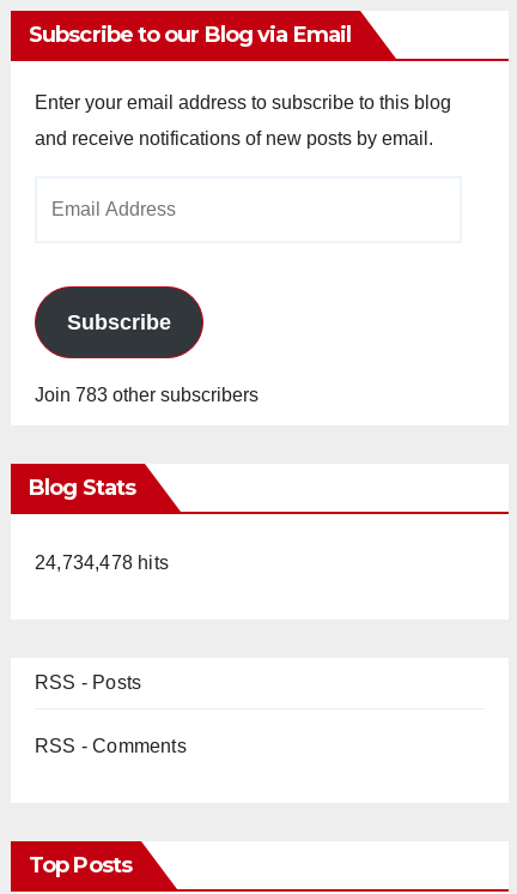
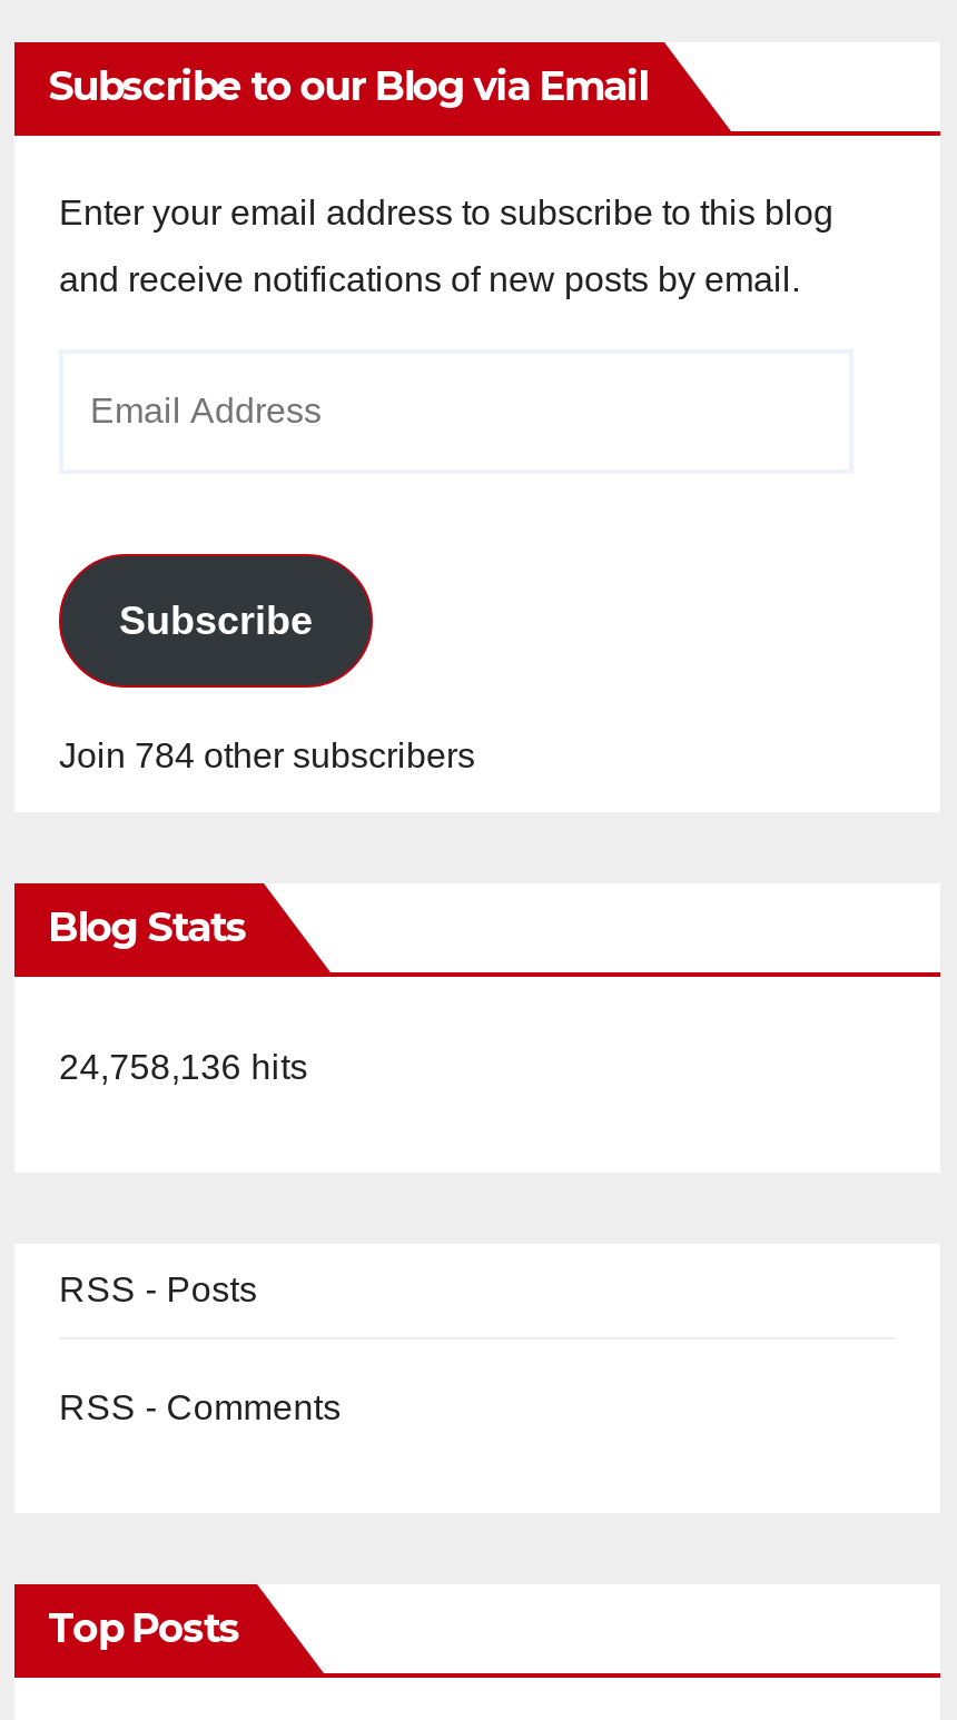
[35,384,258,405] Join 783 other subscribers -> [59,736,475,774] Join 784 other subscribers
[35,552,169,572] 24,734,478 hits -> [59,1047,308,1085] 24,758,136 hits

